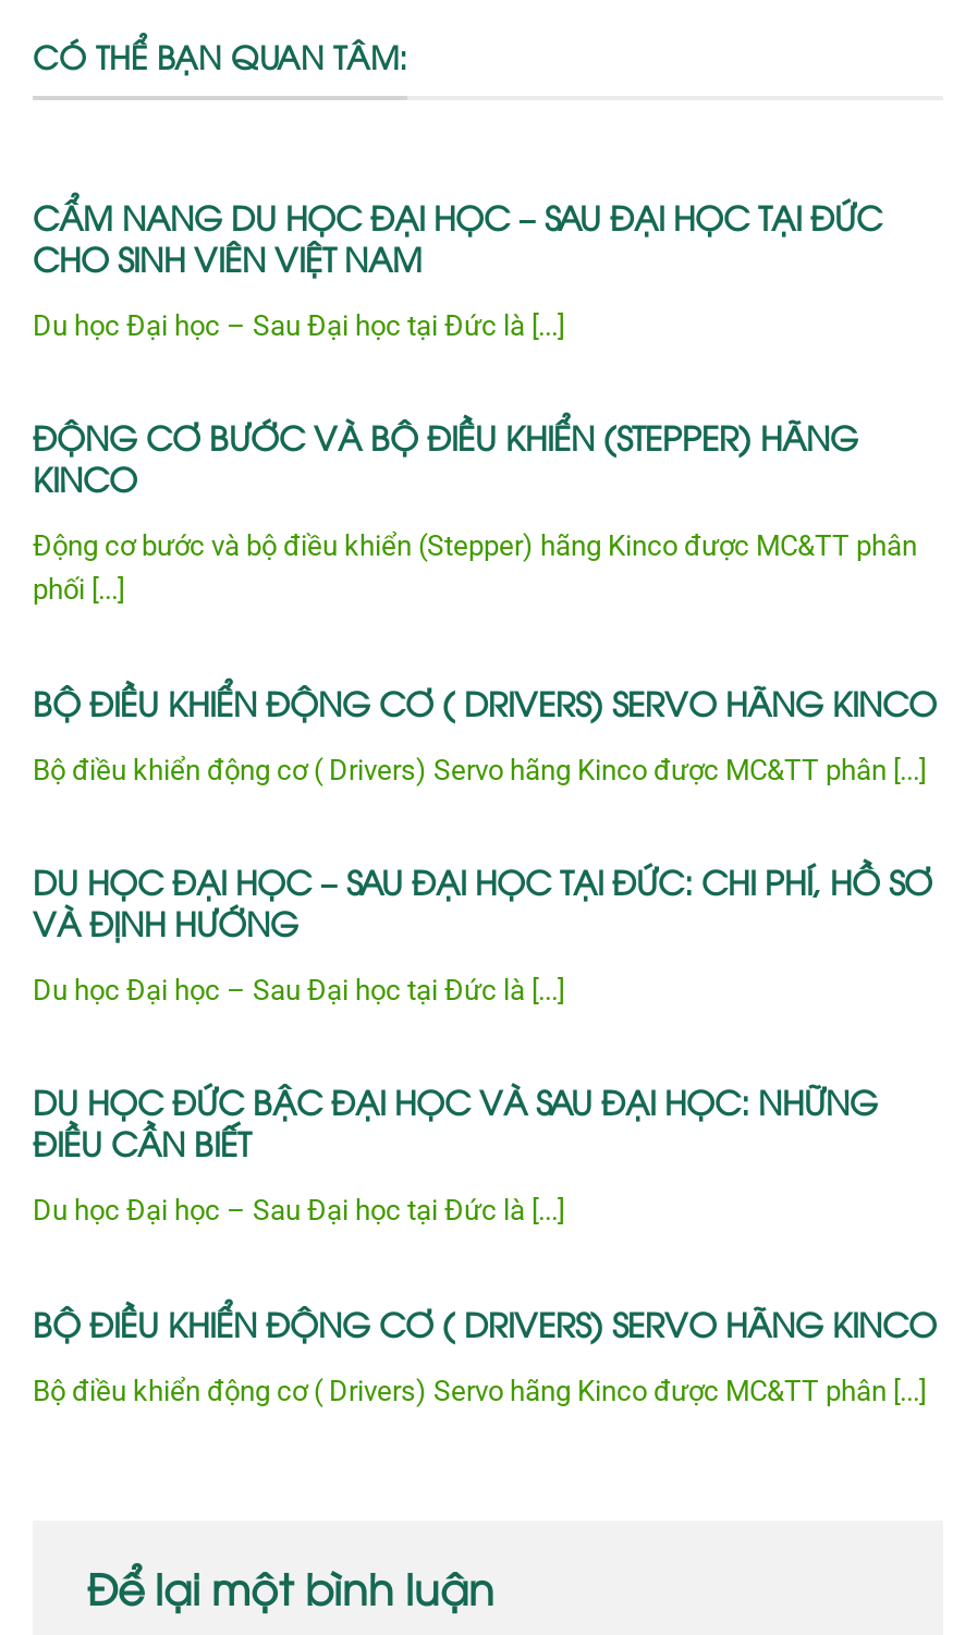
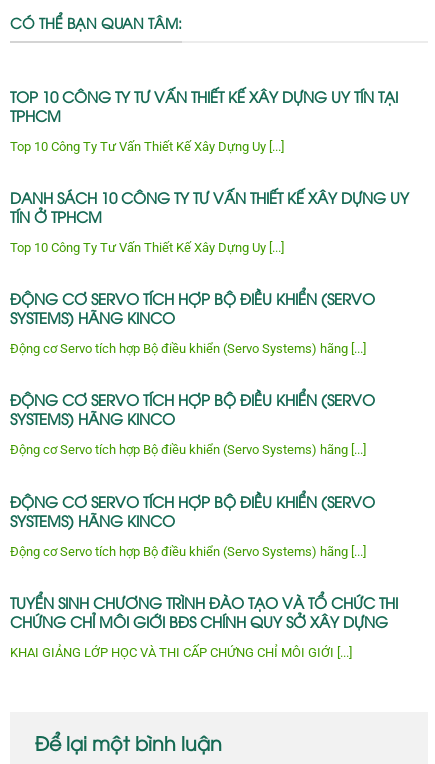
[33,194,882,279] CẨM NANG DU HỌC ĐẠI HỌC – SAU ĐẠI HỌC TẠI ĐỨC | CHO SINH VIÊN VIỆT NAM -> [10,86,398,125] TOP 10 CÔNG TY TƯ VẤN THIẾT KẾ XÂY DỰNG UY TÍN TẠI | TPHCM
[33,309,564,342] Du học Đại học – Sau Đại học tại Đức là [...] -> [10,139,284,154] Top 10 Công Ty Tư Vấn Thiết Kế Xây Dựng Uy [...]
[33,414,858,499] ĐỘNG CƠ BƯỚC VÀ BỘ ĐIỀU KHIỂN (STEPPER) HÃNG | KINCO -> [10,187,409,226] DANH SÁCH 10 CÔNG TY TƯ VẤN THIẾT KẾ XÂY DỰNG UY | TÍN Ở TPHCM
[33,530,917,606] Động cơ bước và bộ điều khiển (Stepper) hãng Kinco được MC&TT phân | phối [...] -> [10,240,284,255] Top 10 Công Ty Tư Vấn Thiết Kế Xây Dựng Uy [...]
[33,679,937,723] BỘ ĐIỀU KHIỂN ĐỘNG CƠ ( DRIVERS) SERVO HÃNG KINCO -> [10,288,375,327] ĐỘNG CƠ SERVO TÍCH HỢP BỘ ĐIỀU KHIỂN (SERVO | SYSTEMS) HÃNG KINCO
[33,753,926,786] Bộ điều khiển động cơ ( Drivers) Servo hãng Kinco được MC&TT phân [...] -> [10,341,366,356] Động cơ Servo tích hợp Bộ điều khiển (Servo Systems) hãng [...]
[33,858,932,943] DU HỌC ĐẠI HỌC – SAU ĐẠI HỌC TẠI ĐỨC: CHI PHÍ, HỒ SƠ | VÀ ĐỊNH HƯỚNG -> [10,389,375,428] ĐỘNG CƠ SERVO TÍCH HỢP BỘ ĐIỀU KHIỂN (SERVO | SYSTEMS) HÃNG KINCO
[33,974,564,1006] Du học Đại học – Sau Đại học tại Đức là [...] -> [10,442,366,457] Động cơ Servo tích hợp Bộ điều khiển (Servo Systems) hãng [...]
[33,1078,878,1163] DU HỌC ĐỨC BẬC ĐẠI HỌC VÀ SAU ĐẠI HỌC: NHỮNG | ĐIỀU CẦN BIẾT -> [10,490,375,529] ĐỘNG CƠ SERVO TÍCH HỢP BỘ ĐIỀU KHIỂN (SERVO | SYSTEMS) HÃNG KINCO
[33,1194,564,1227] Du học Đại học – Sau Đại học tại Đức là [...] -> [10,543,366,558] Động cơ Servo tích hợp Bộ điều khiển (Servo Systems) hãng [...]
[33,1300,937,1343] BỘ ĐIỀU KHIỂN ĐỘNG CƠ ( DRIVERS) SERVO HÃNG KINCO -> [10,592,398,631] TUYỂN SINH CHƯƠNG TRÌNH ĐÀO TẠO VÀ TỔ CHỨC THI | CHỨNG CHỈ MÔI GIỚI BĐS CHÍNH QUY SỞ XÂY DỰNG
[33,1374,926,1406] Bộ điều khiển động cơ ( Drivers) Servo hãng Kinco được MC&TT phân [...] -> [10,645,352,660] KHAI GIẢNG LỚP HỌC VÀ THI CẤP CHỨNG CHỈ MÔI GIỚI [...]

